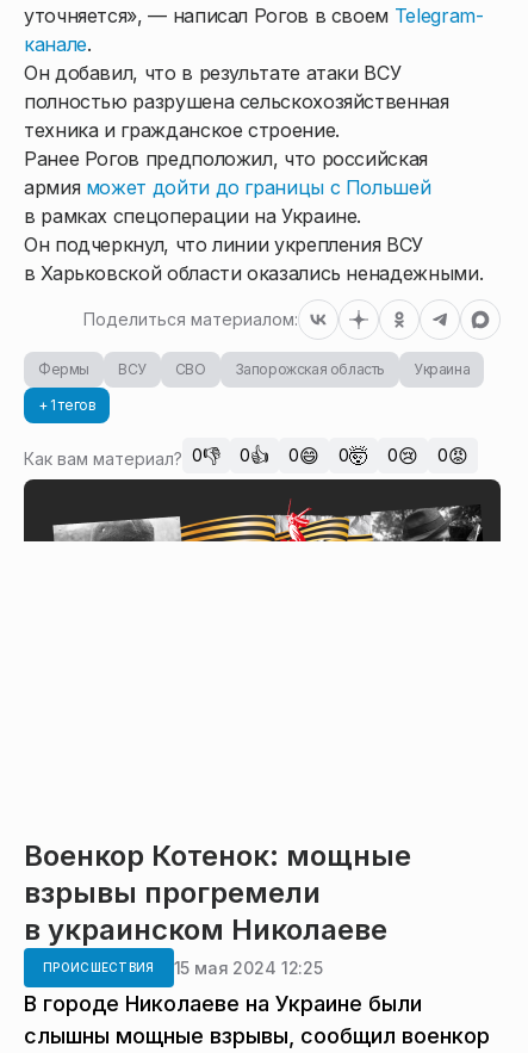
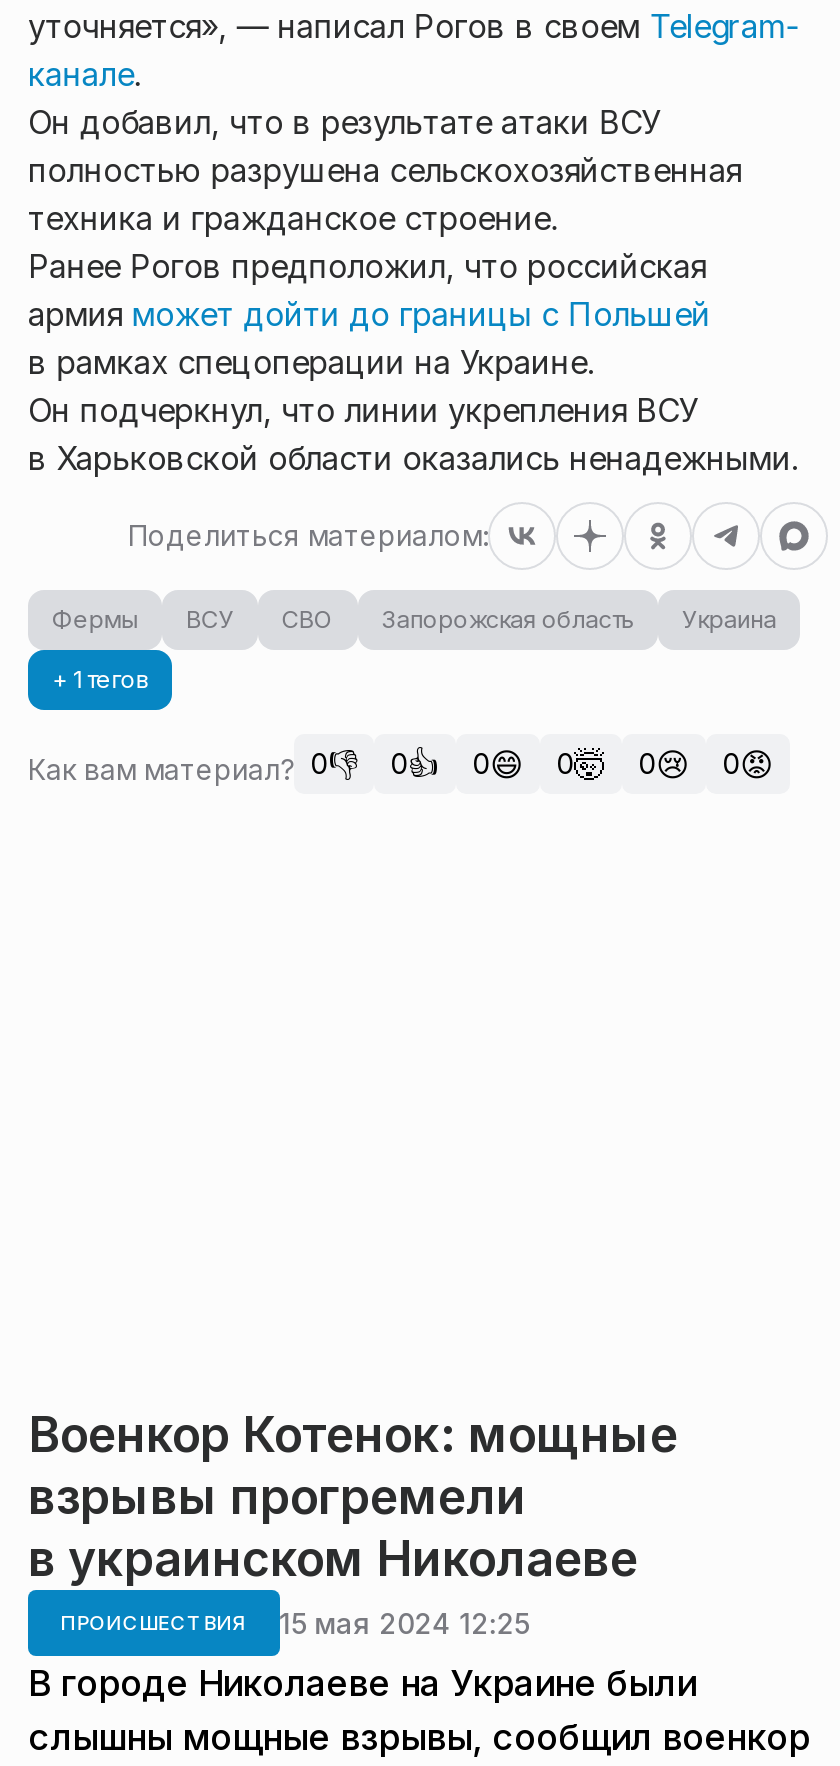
[23,478,502,543] [image] -> none

